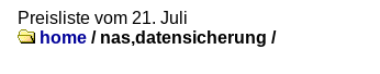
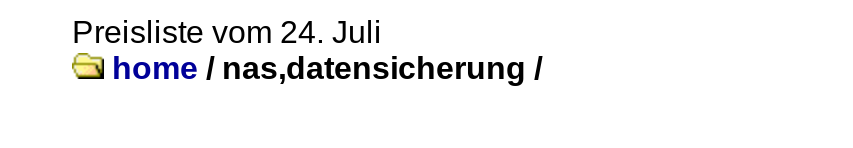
[18,9,188,27] Preisliste vom 21. Juli -> [72,15,382,49] Preisliste vom 24. Juli

